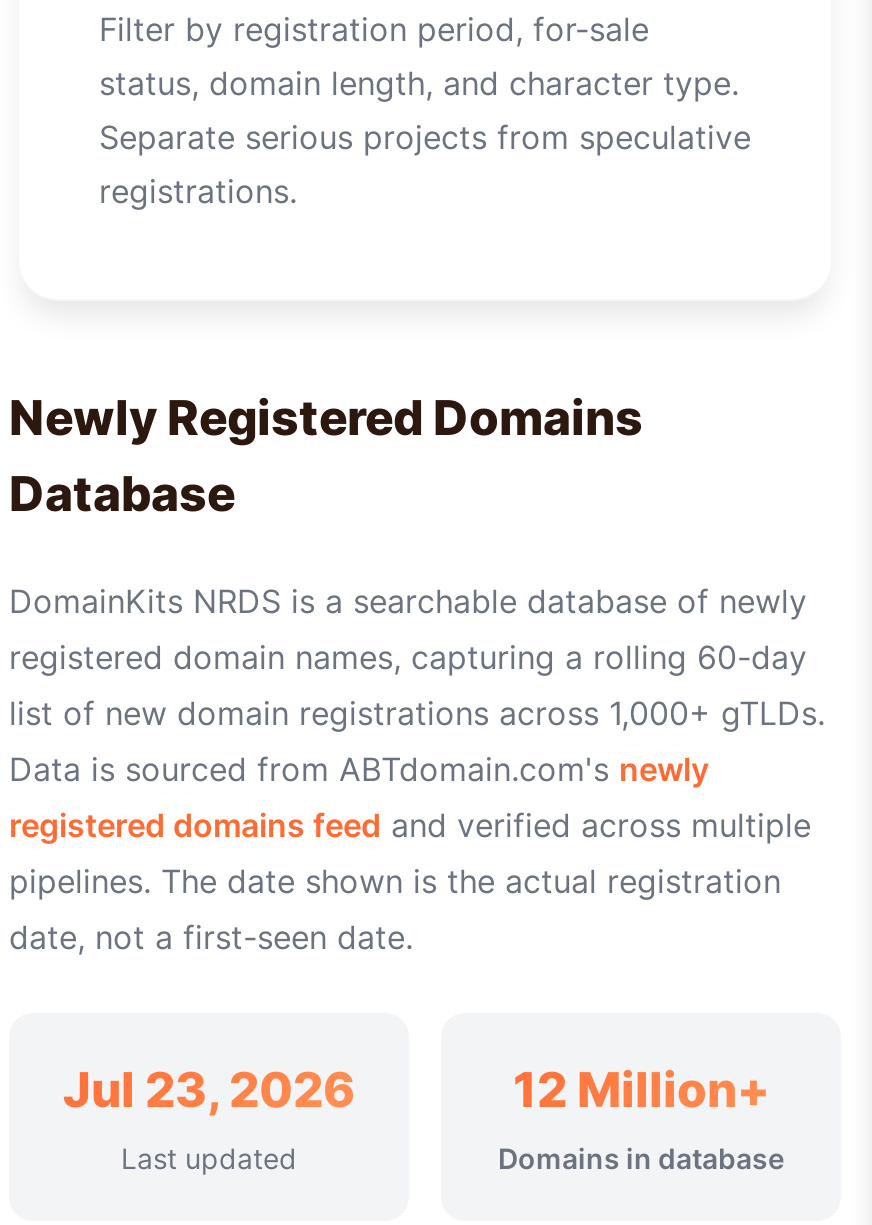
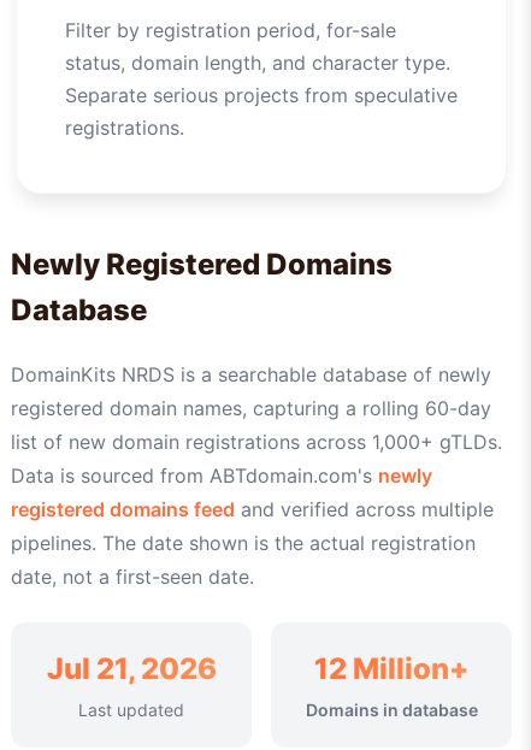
[63,1061,355,1119] Jul 23, 2026 -> [46,651,216,686] Jul 21, 2026

